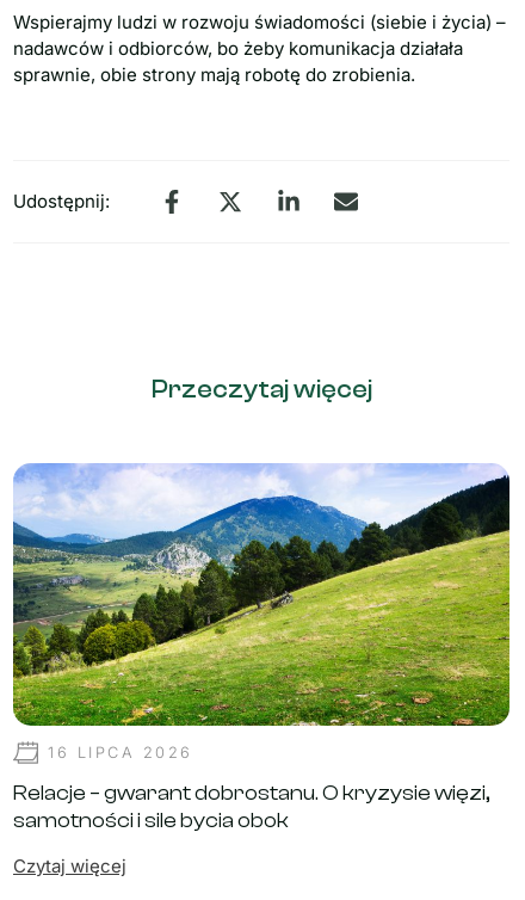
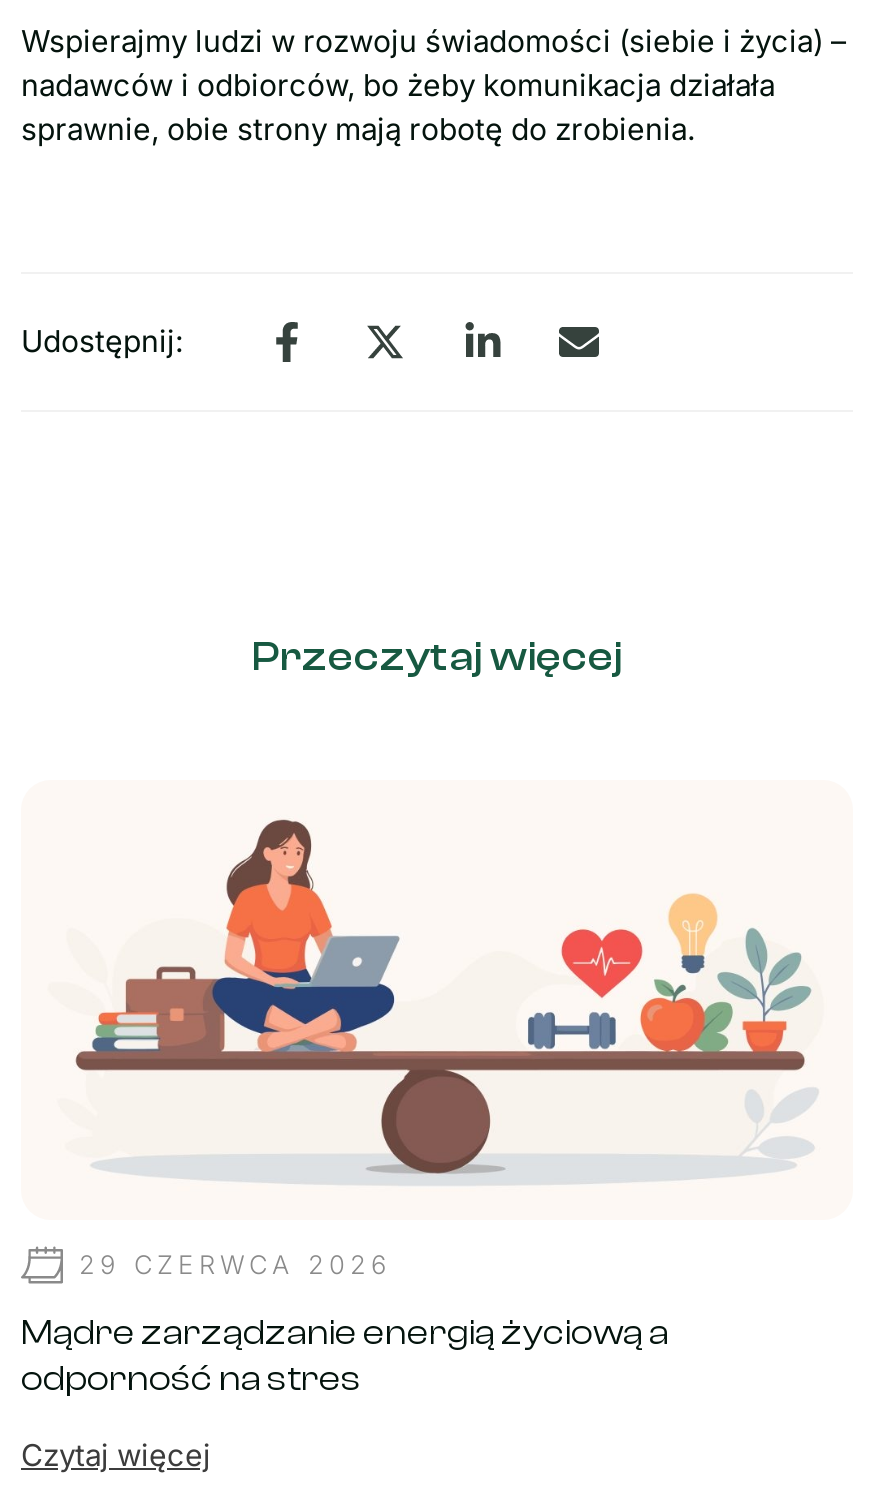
[12,462,511,761] [image] | 16 LIPCA 2026 -> [21,782,853,1281] [image] | 29 CZERWCA 2026
[13,780,490,833] Relacje – gwarant dobrostanu. O kryzysie więzi, | samotności i sile bycia obok -> [21,1313,669,1401] Mądre zarządzanie energią życiową a | odporność na stres

